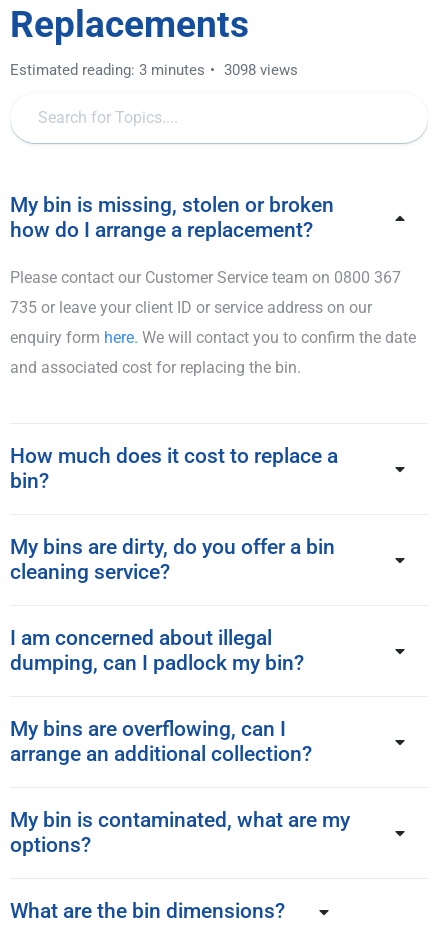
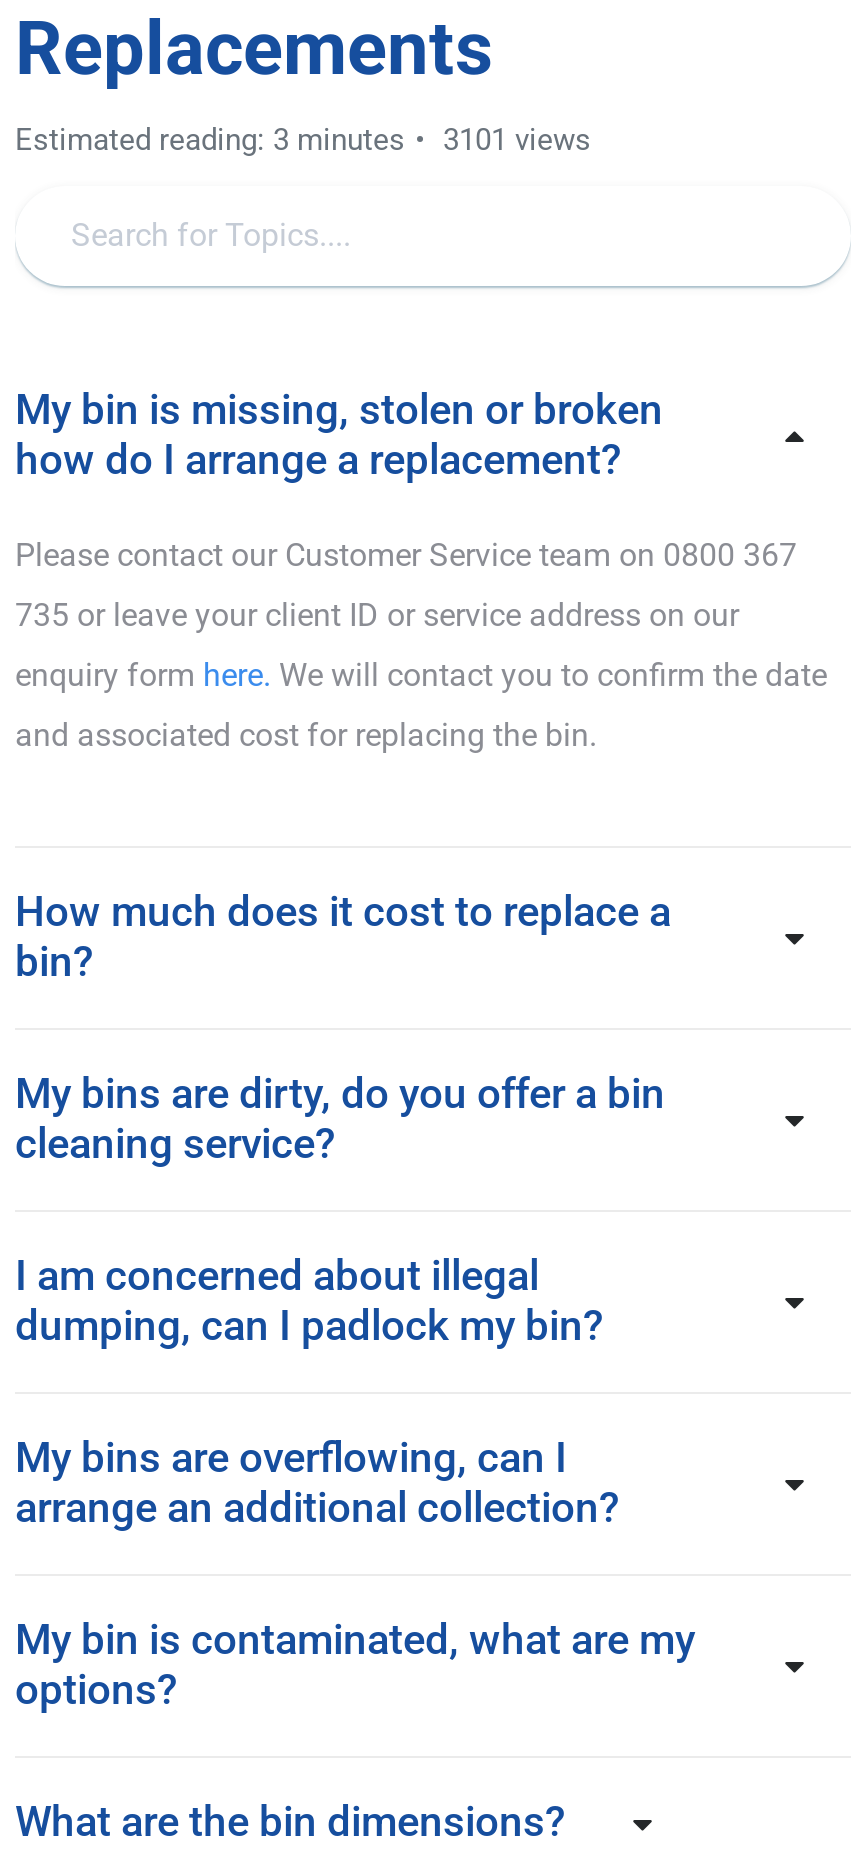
[10,61,298,79] Estimated reading: 3 minutes 3098 views -> [15,122,591,158] Estimated reading: 3 minutes 3101 views

